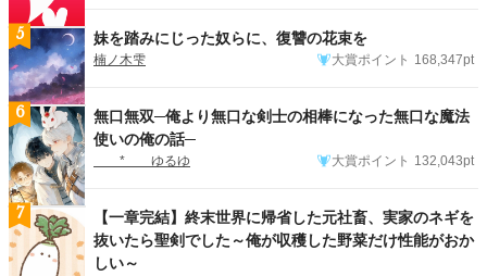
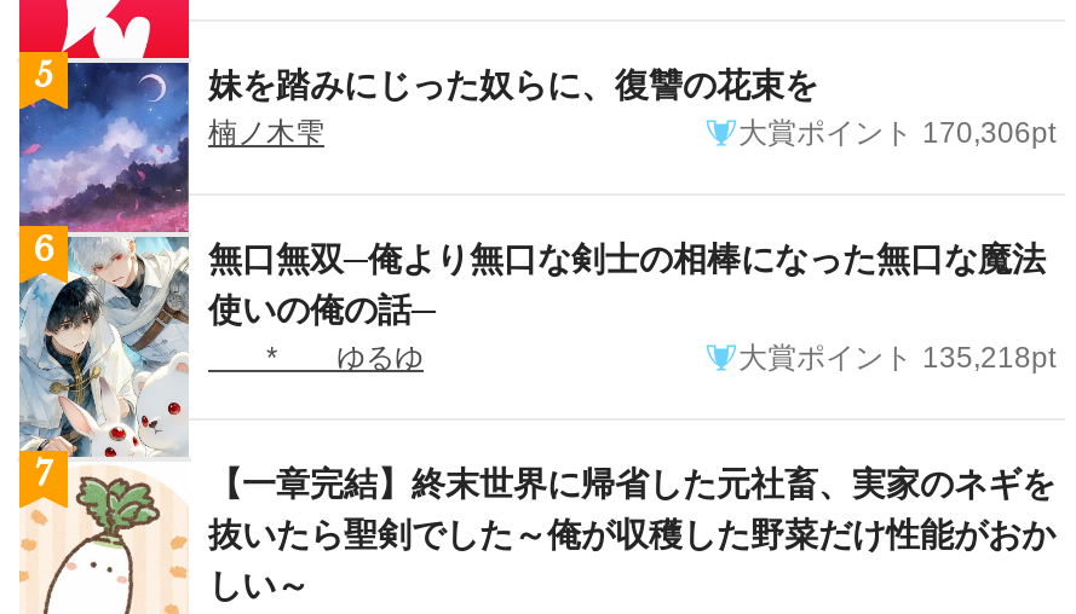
[332,53,474,68] 大賞ポイント 168,347pt -> [738,117,1055,151] 大賞ポイント 170,306pt
[9,105,86,206] [image] -> [19,234,189,459] [image]
[332,154,474,169] 大賞ポイント 132,043pt -> [738,342,1055,376] 大賞ポイント 135,218pt

